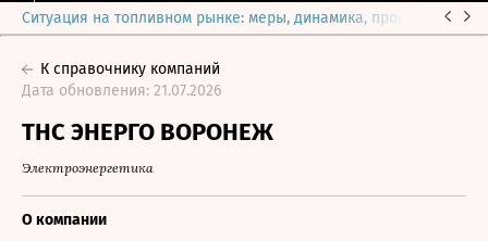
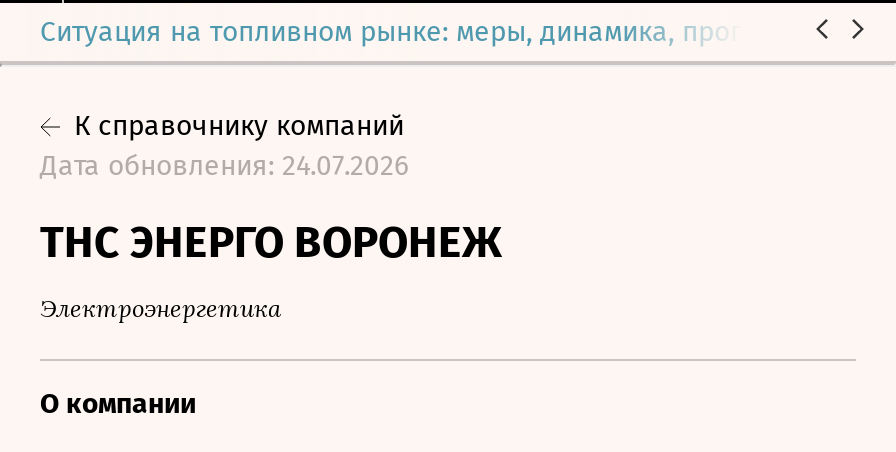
[22,81,221,100] Дата обновления: 21.07.2026 -> [40,149,408,183] Дата обновления: 24.07.2026

